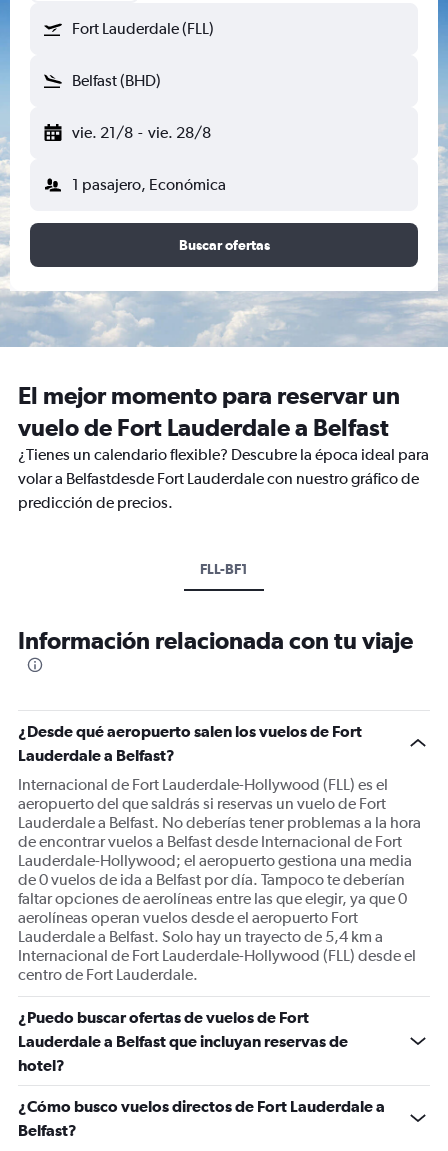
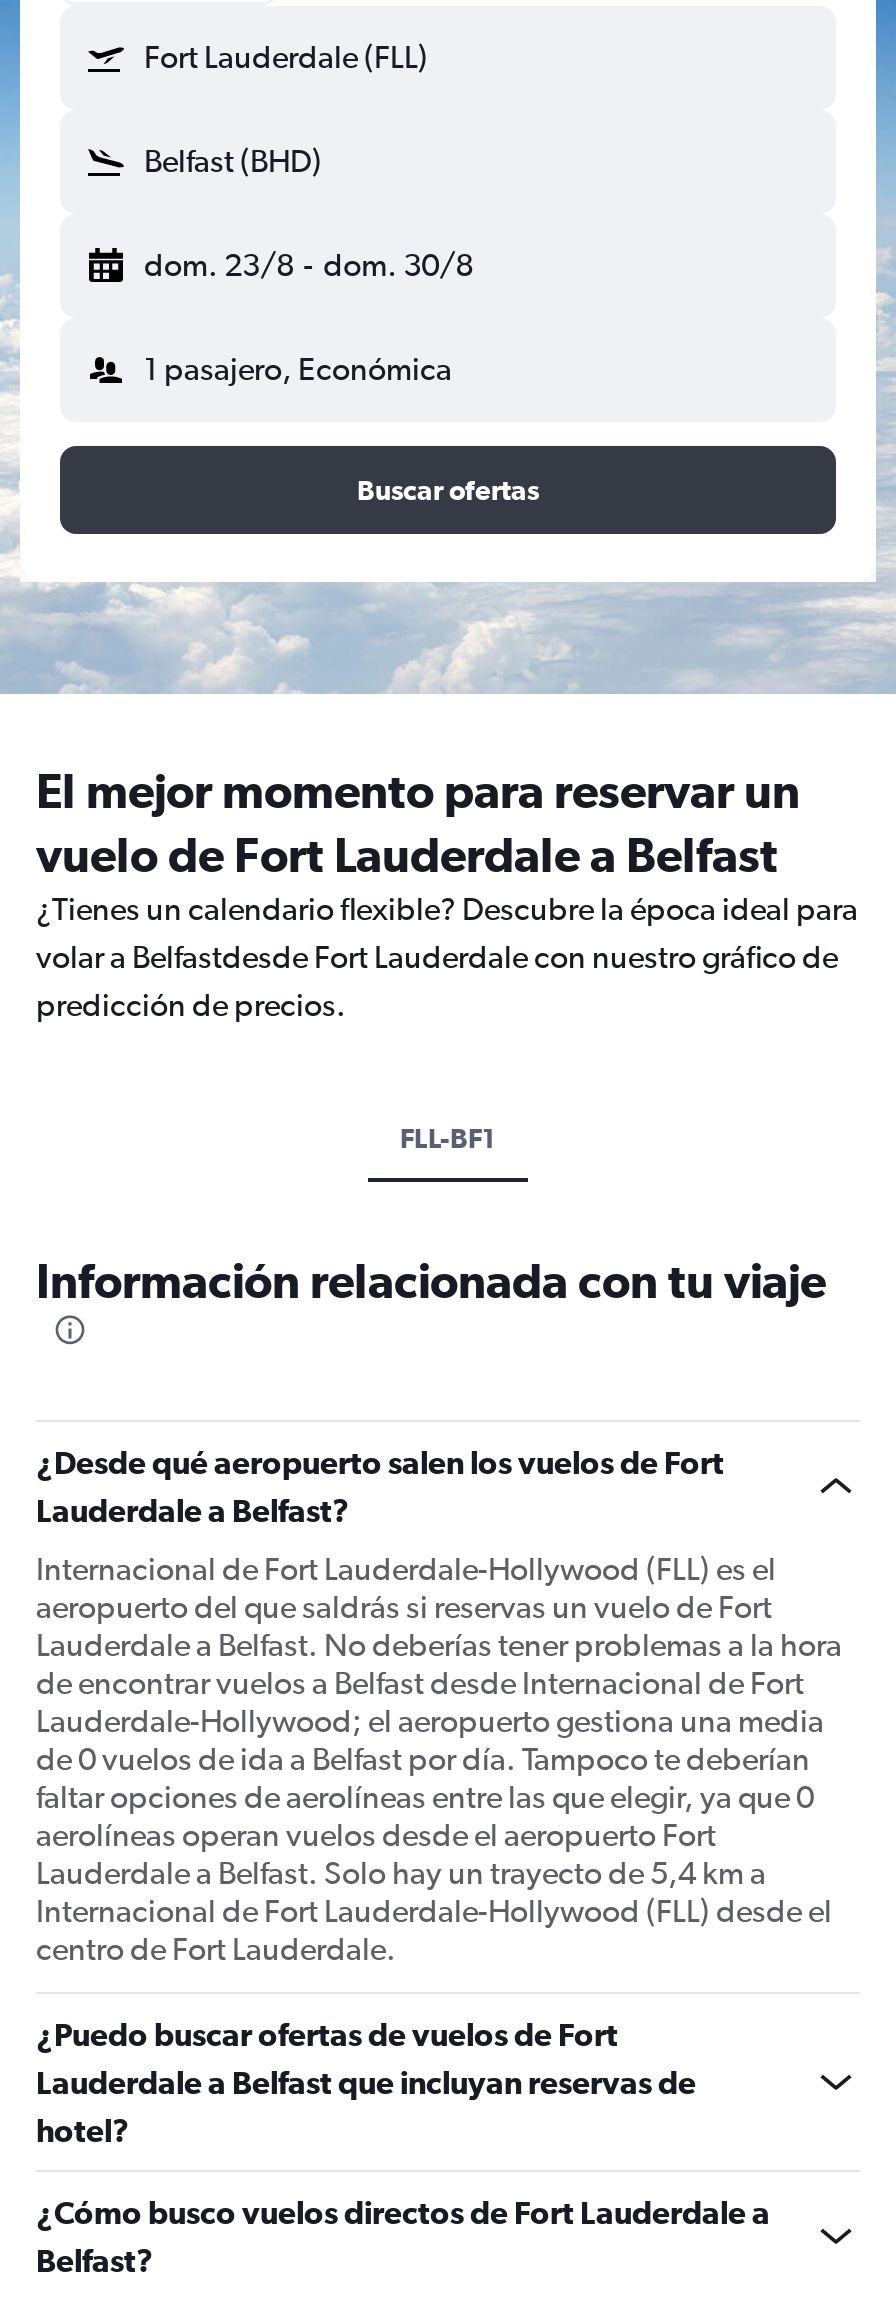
[72,123,211,142] vie. 21/8 - vie. 28/8 -> [144,246,473,284] dom. 23/8 - dom. 30/8

